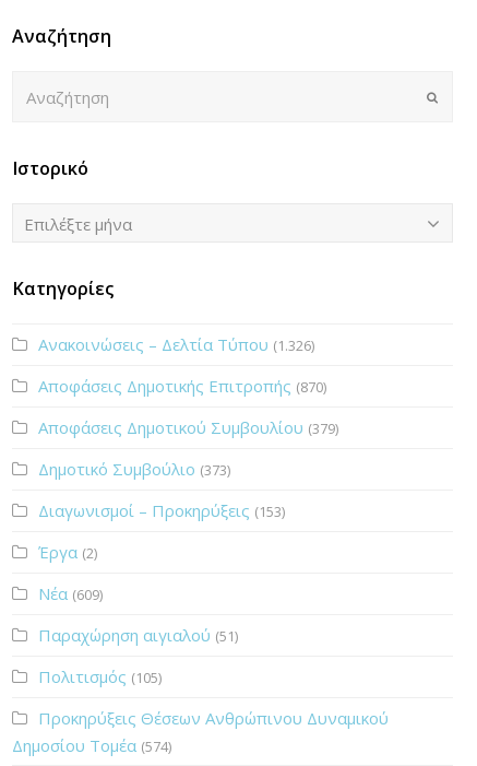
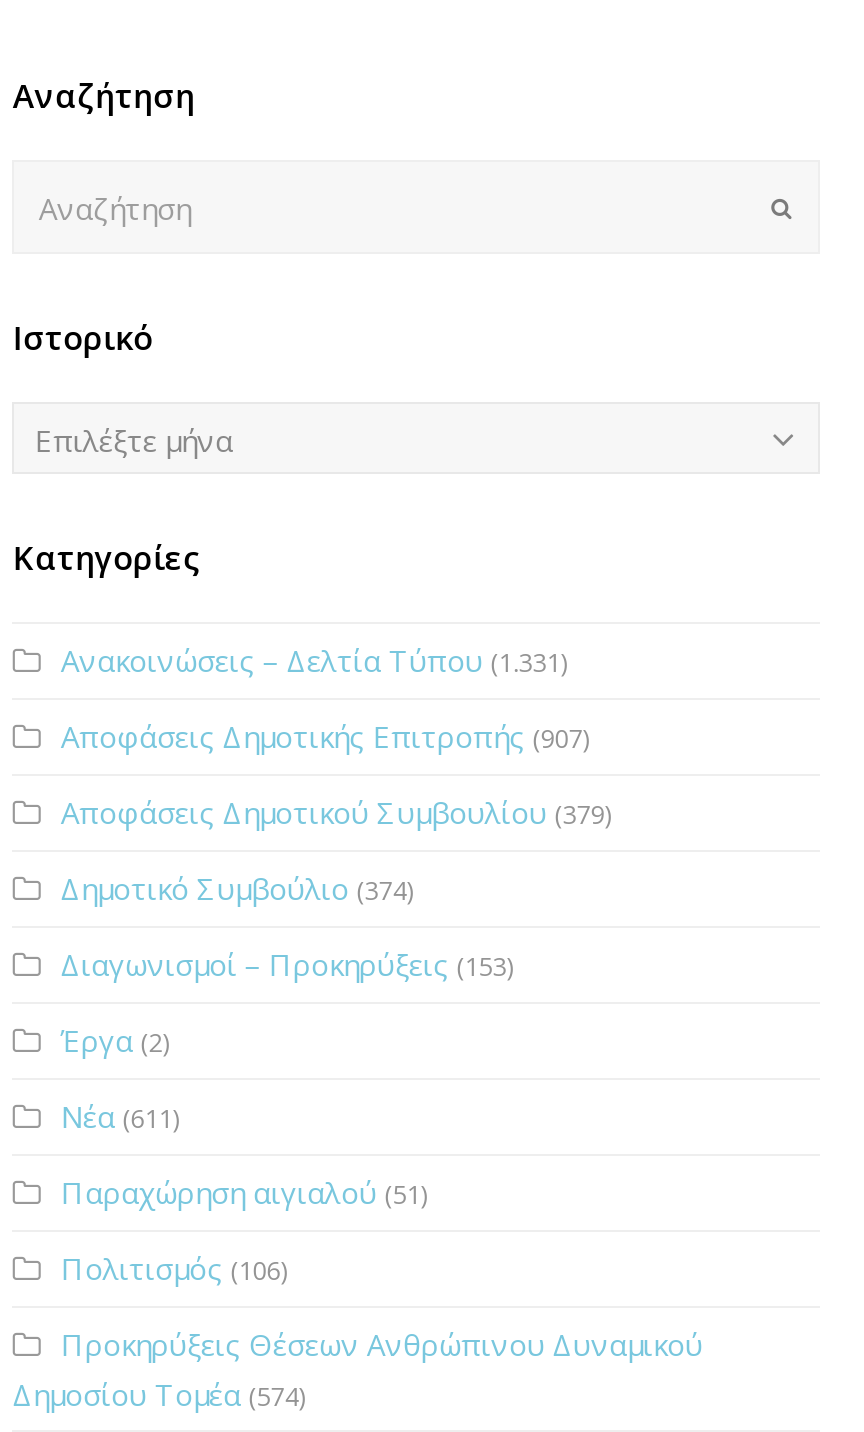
[39,334,315,355] Ανακοινώσεις – Δελτία Τύπου (1.326) -> [61,641,567,681] Ανακοινώσεις – Δελτία Τύπου (1.331)
[39,375,327,397] Αποφάσεις Δημοτικής Επιτροπής (870) -> [61,717,589,757] Αποφάσεις Δημοτικής Επιτροπής (907)
[39,458,231,480] Δημοτικό Συμβούλιο (373) -> [61,869,413,909] Δημοτικό Συμβούλιο (374)
[39,583,103,605] Νέα (609) -> [61,1097,179,1137] Νέα (611)
[39,666,162,688] Πολιτισμός (105) -> [61,1249,287,1289] Πολιτισμός (106)

